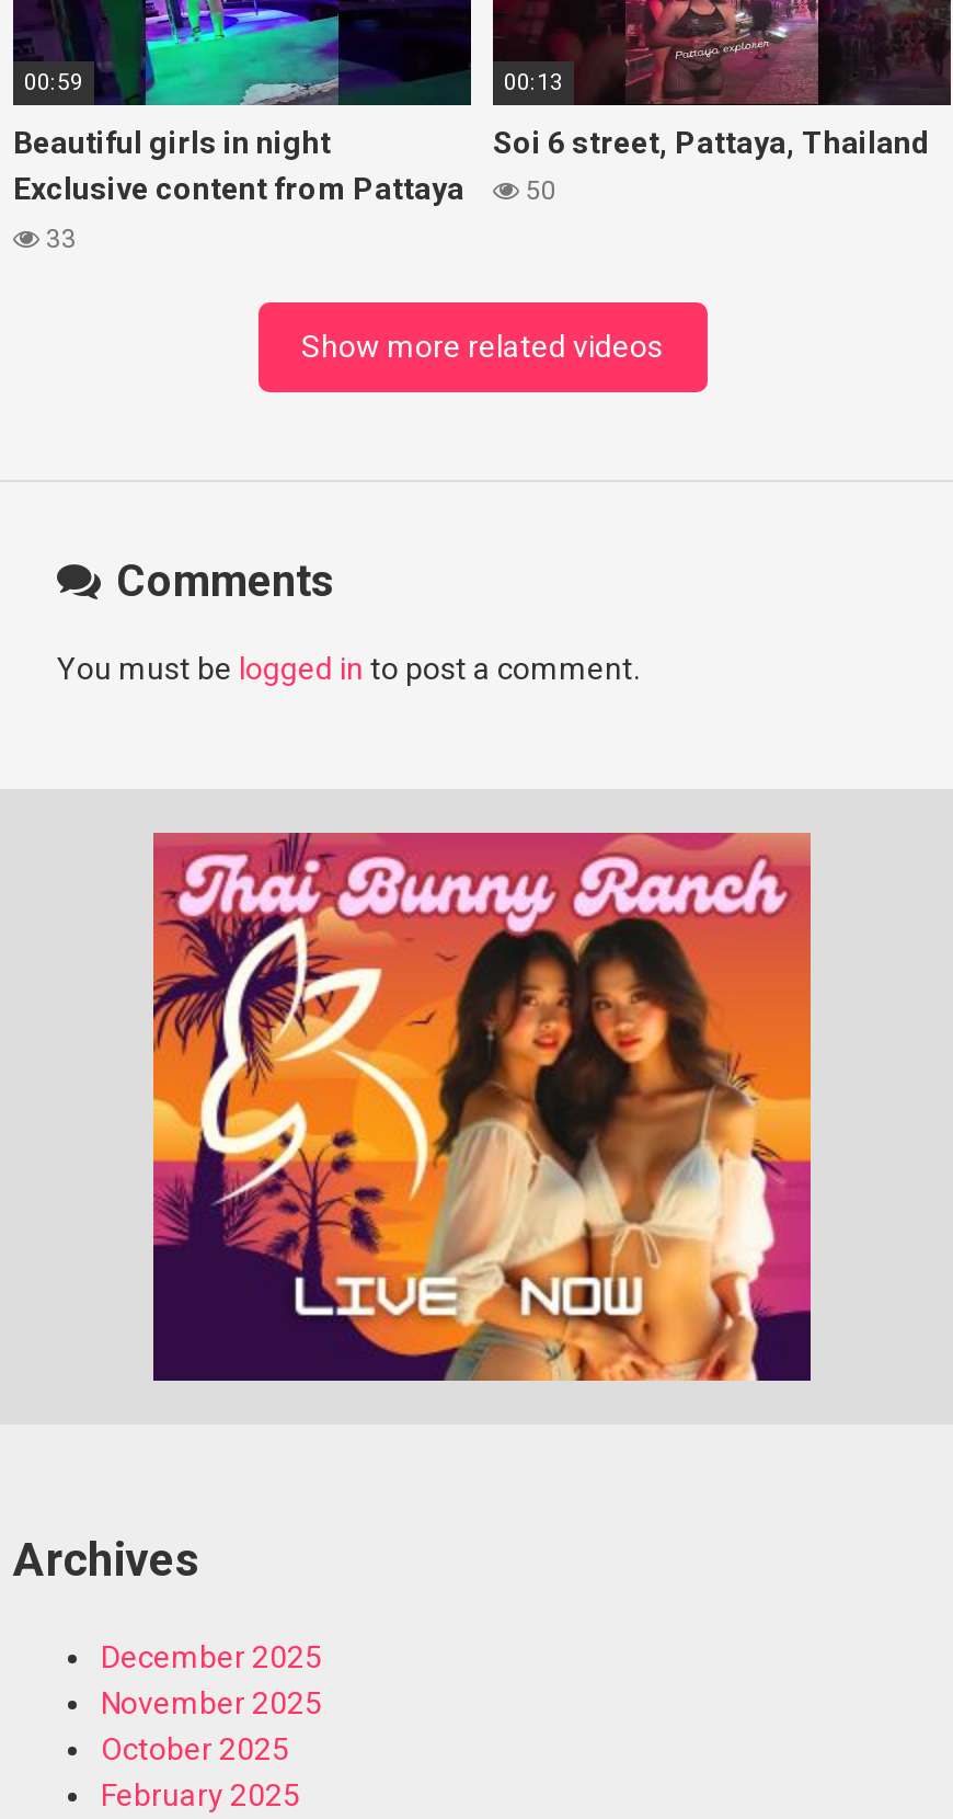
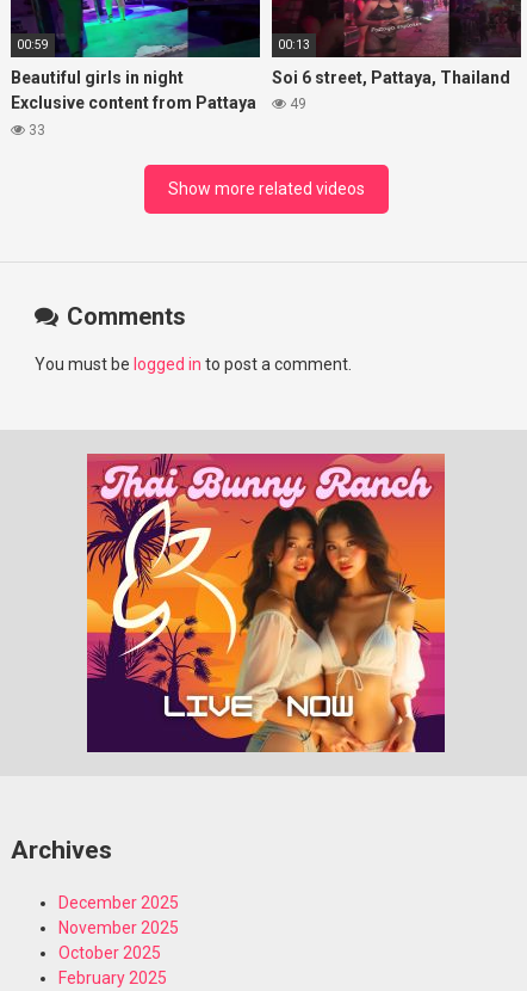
[13,172,556,207] Exclusive content from Pattaya 50 -> [11,94,306,113] Exclusive content from Pattaya 49

